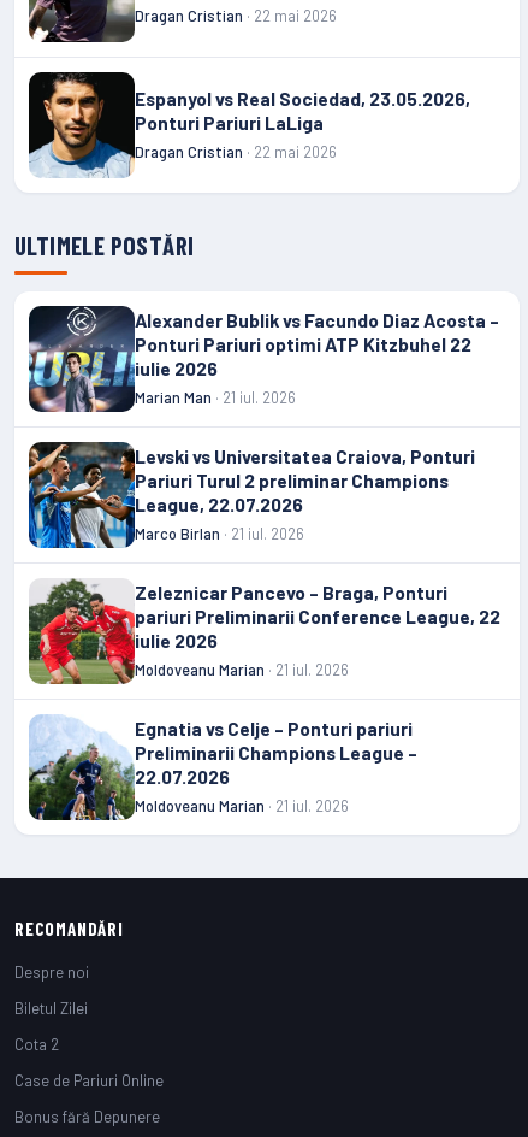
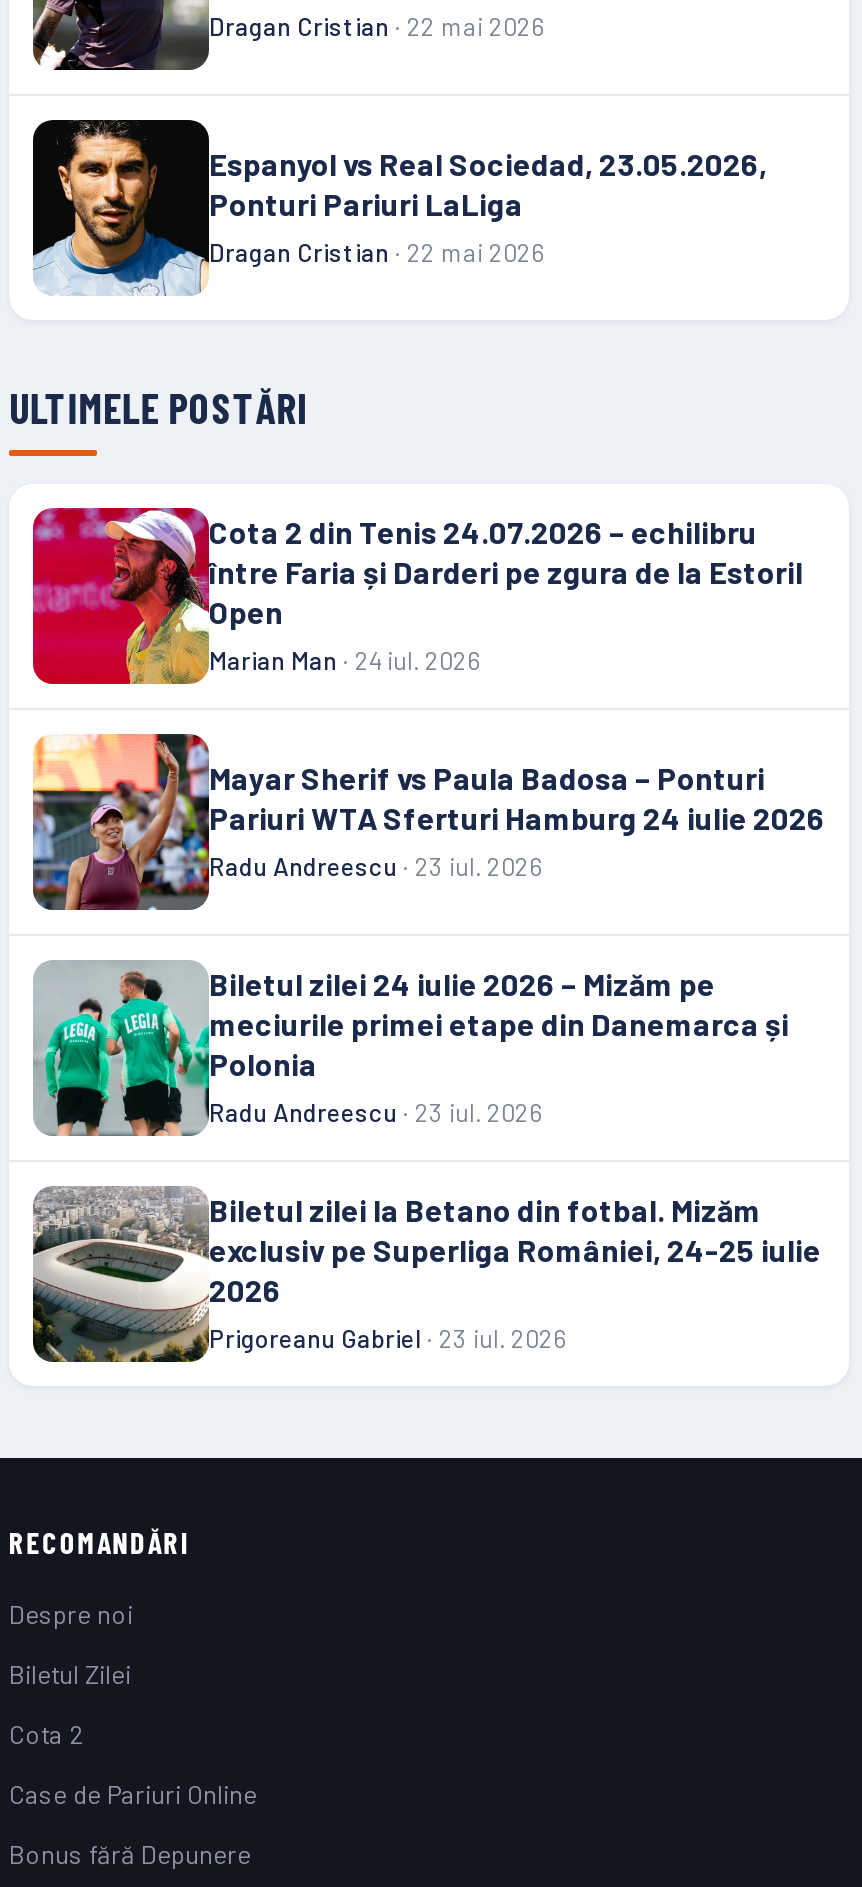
[28,305,499,413] [image] | Alexander Bublik vs Facundo Diaz Acosta – | Ponturi Pariuri optimi ATP Kitzbuhel 22 | iulie 2026 | Marian Man · 21 iul. 2026 -> [31,506,803,686] [image] | Cota 2 din Tenis 24.07.2026 – echilibru | între Faria și Darderi pe zgura de la Estoril | Open | Marian Man · 24 iul. 2026
[28,441,475,549] [image] | Levski vs Universitatea Craiova, Ponturi | Pariuri Turul 2 preliminar Champions | League, 22.07.2026 | Marco Birlan · 21 iul. 2026 -> [31,732,825,912] [image] | Mayar Sherif vs Paula Badosa – Ponturi | Pariuri WTA Sferturi Hamburg 24 iulie 2026 | Radu Andreescu · 23 iul. 2026
[29,579,500,685] [image] | Zeleznicar Pancevo – Braga, Ponturi | pariuri Preliminarii Conference League, 22 | iulie 2026 | Moldoveanu Marian · 21 iul. 2026 -> [35,960,789,1138] [image] | Biletul zilei 24 iulie 2026 – Mizăm pe | meciurile primei etape din Danemarca și | Polonia | Radu Andreescu · 23 iul. 2026
[29,714,417,821] [image] | Egnatia vs Celje – Ponturi pariuri | Preliminarii Champions League – | 22.07.2026 | Moldoveanu Marian · 21 iul. 2026 -> [31,1184,821,1364] [image] | Biletul zilei la Betano din fotbal. Mizăm | exclusiv pe Superliga României, 24-25 iulie | 2026 | Prigoreanu Gabriel · 23 iul. 2026

